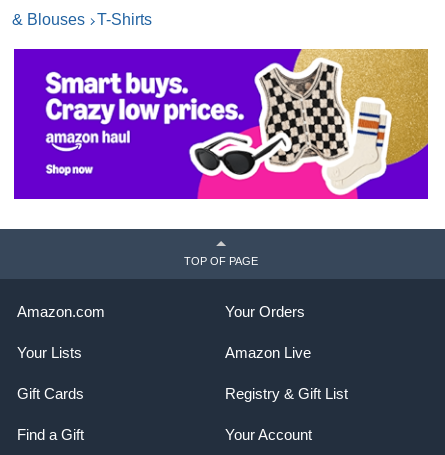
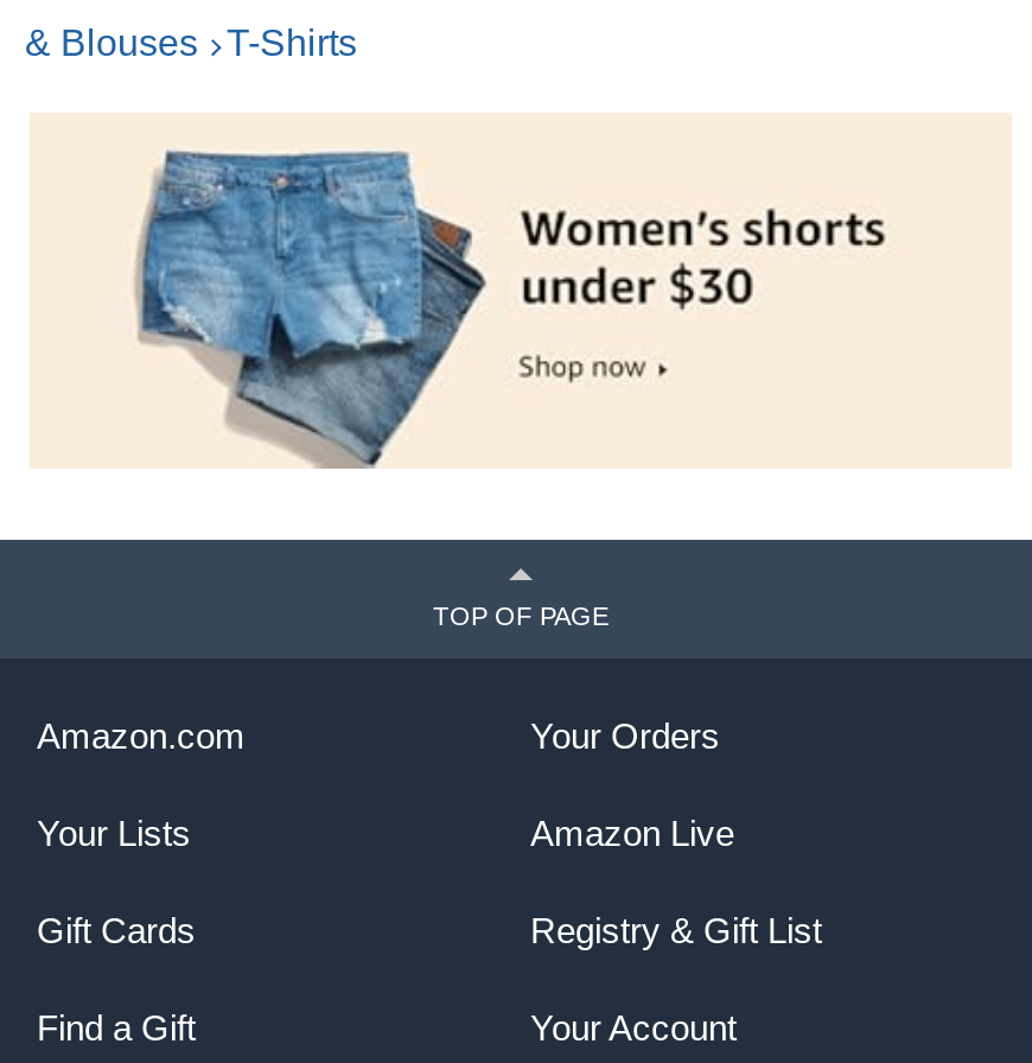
[13,48,429,200] [image] -> [30,112,1012,470] [image]

